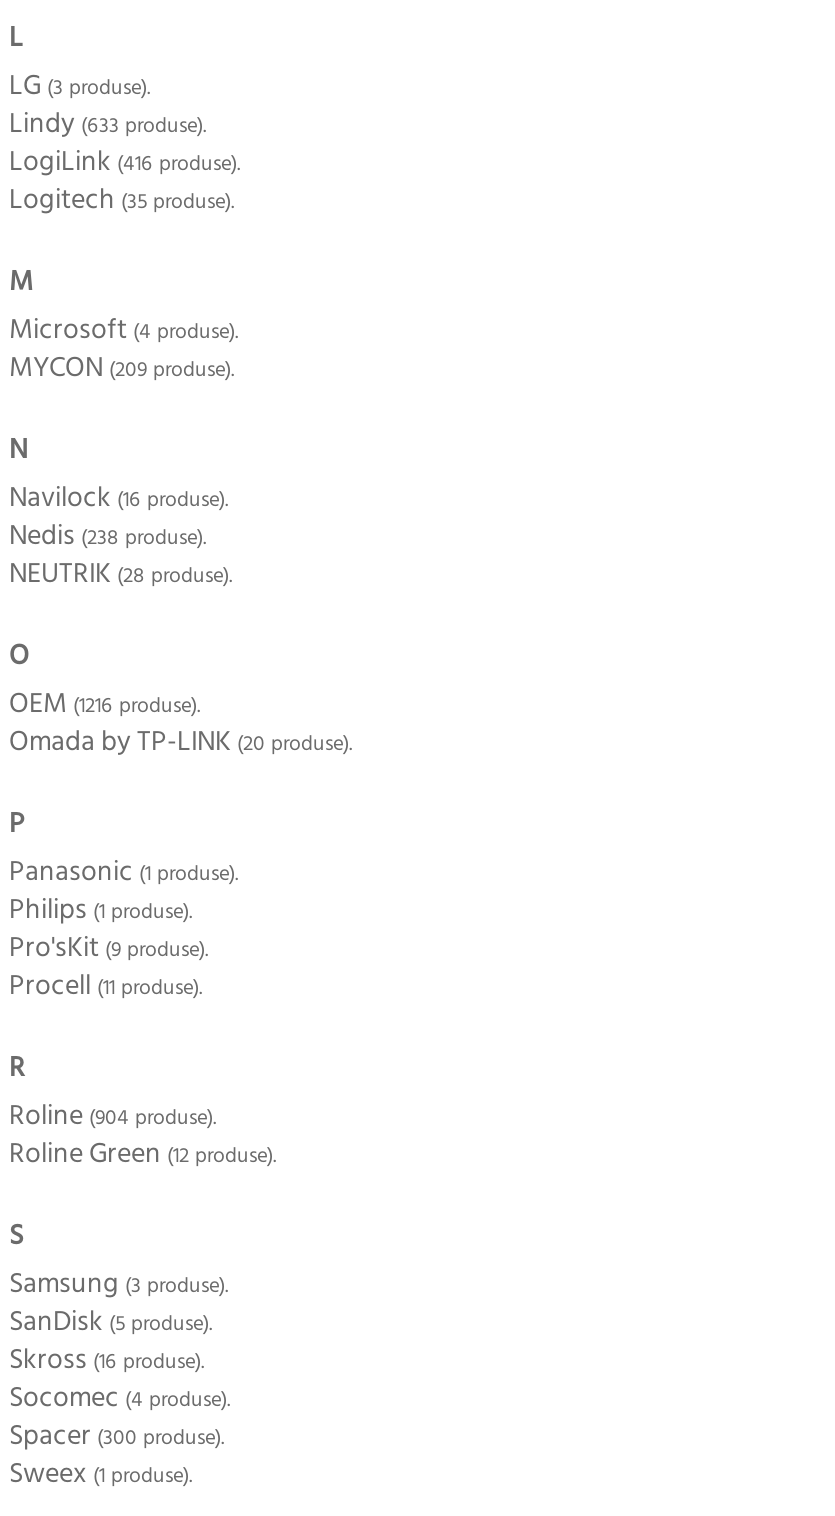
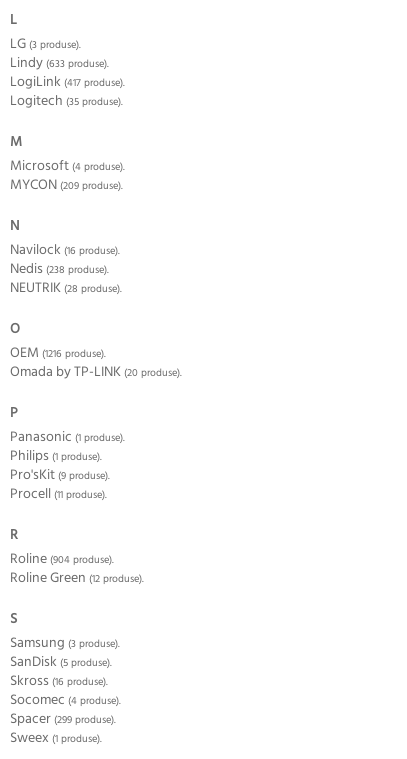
[9,139,241,185] LogiLink (416 produse). -> [10,71,125,94] LogiLink (417 produse).
[9,1413,225,1459] Spacer (300 produse). -> [10,707,116,730] Spacer (299 produse).

